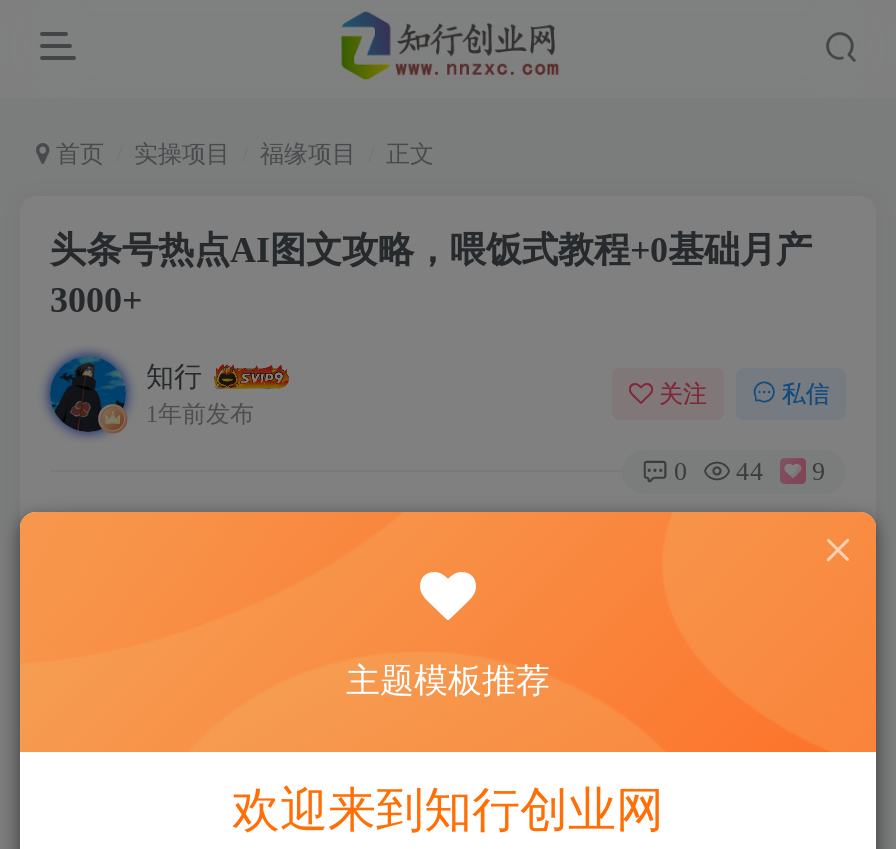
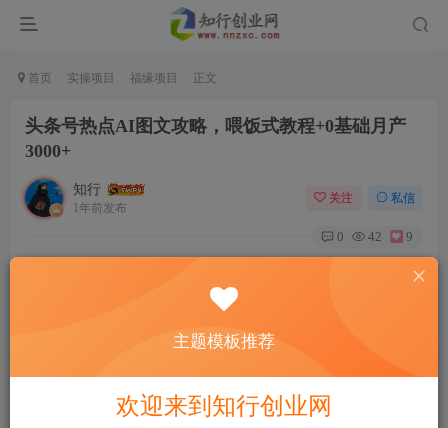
[674,456,826,486] 0 44 9 -> [337,229,413,244] 0 42 9

